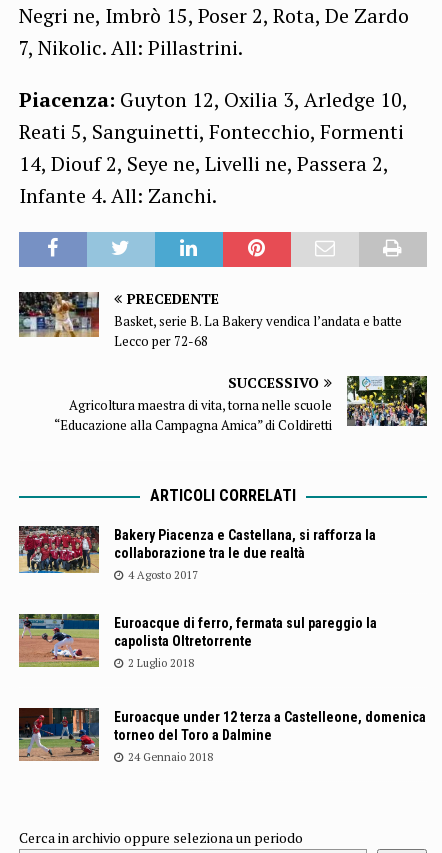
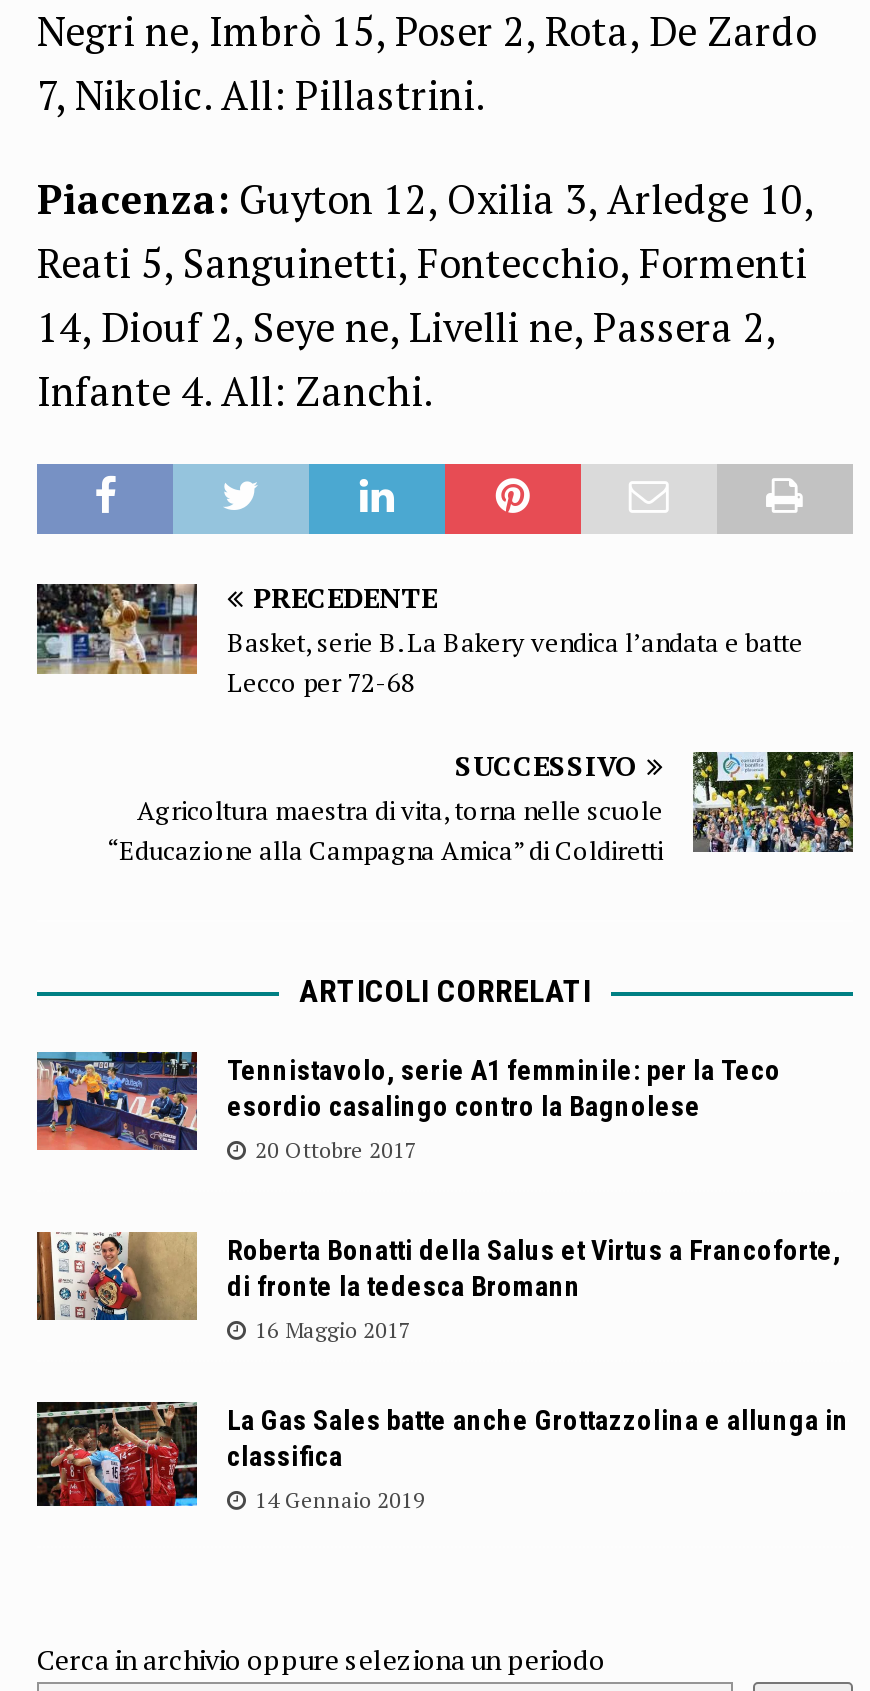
[18,525,376,582] [image] | Bakery Piacenza e Castellana, si rafforza la | collaborazione tra le due realtà | 4 Agosto 2017 -> [35,1050,781,1164] [image] | Tennistavolo, serie A1 femminile: per la Teco | esordio casalingo contro la Bagnolese | 20 Ottobre 2017
[18,613,377,670] [image] | Euroacque di ferro, fermata sul pareggio la | capolista Oltretorrente | 2 Luglio 2018 -> [35,1228,841,1343] [image] | Roberta Bonatti della Salus et Virtus a Francoforte, | di fronte la tedesca Bromann | 16 Maggio 2017
[18,707,426,764] [image] | Euroacque under 12 terza a Castelleone, domenica | torneo del Toro a Dalmine | 24 Gennaio 2018 -> [35,1400,849,1513] [image] | La Gas Sales batte anche Grottazzolina e allunga in | classifica | 14 Gennaio 2019

